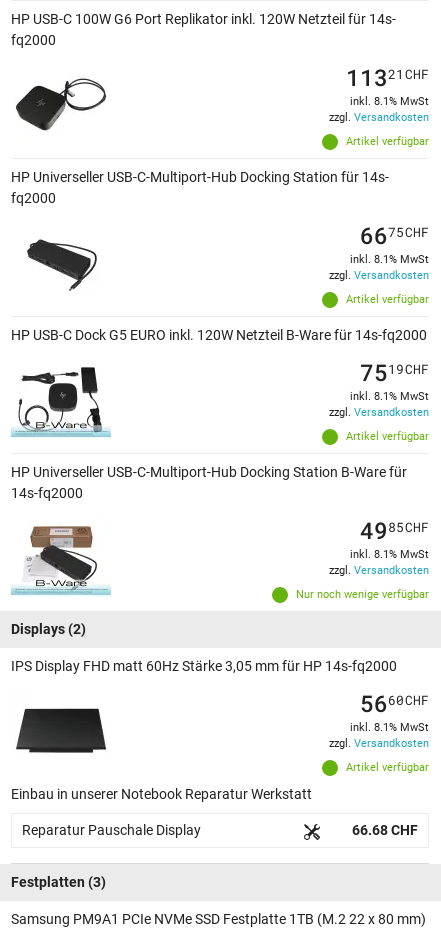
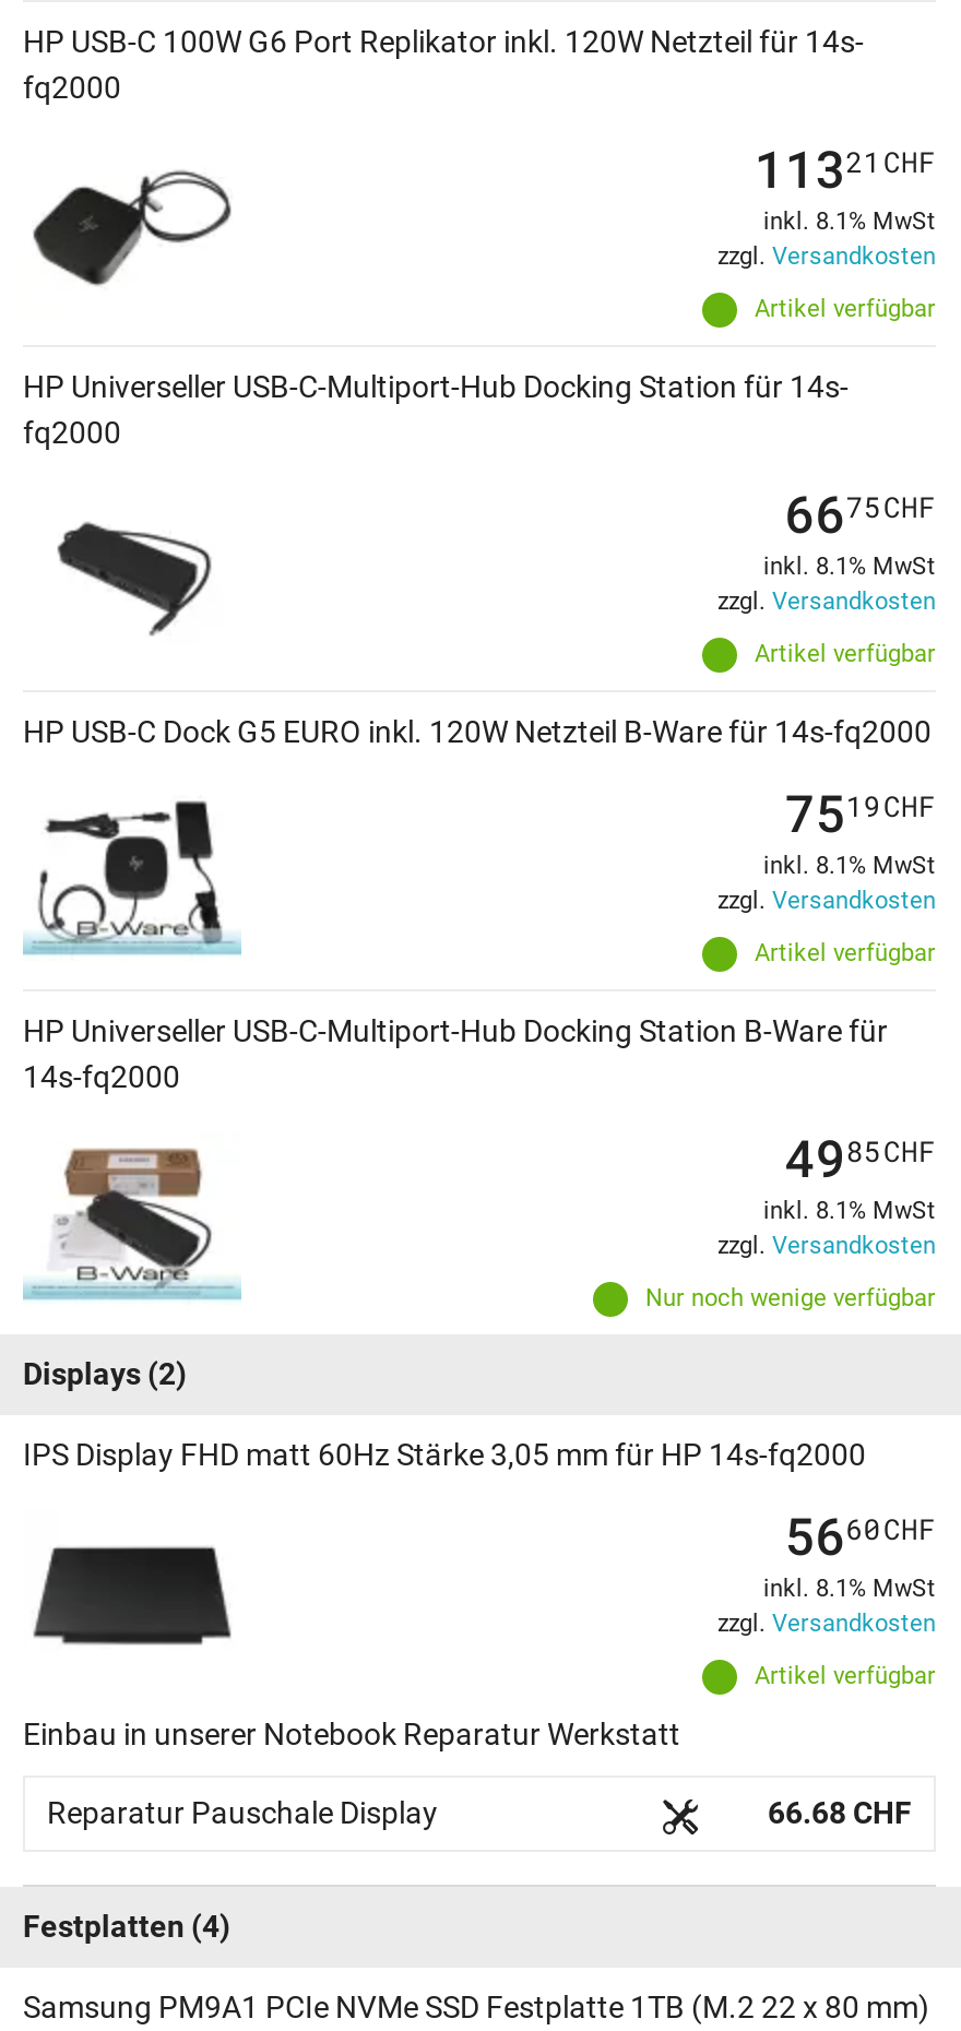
[11,874,106,890] Festplatten (3) -> [23,1909,230,1944] Festplatten (4)

